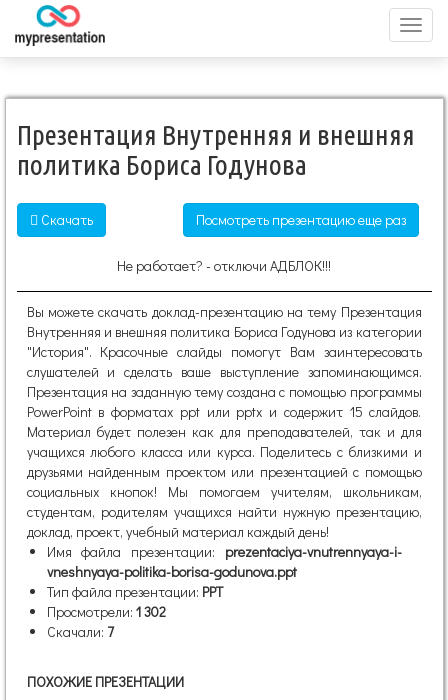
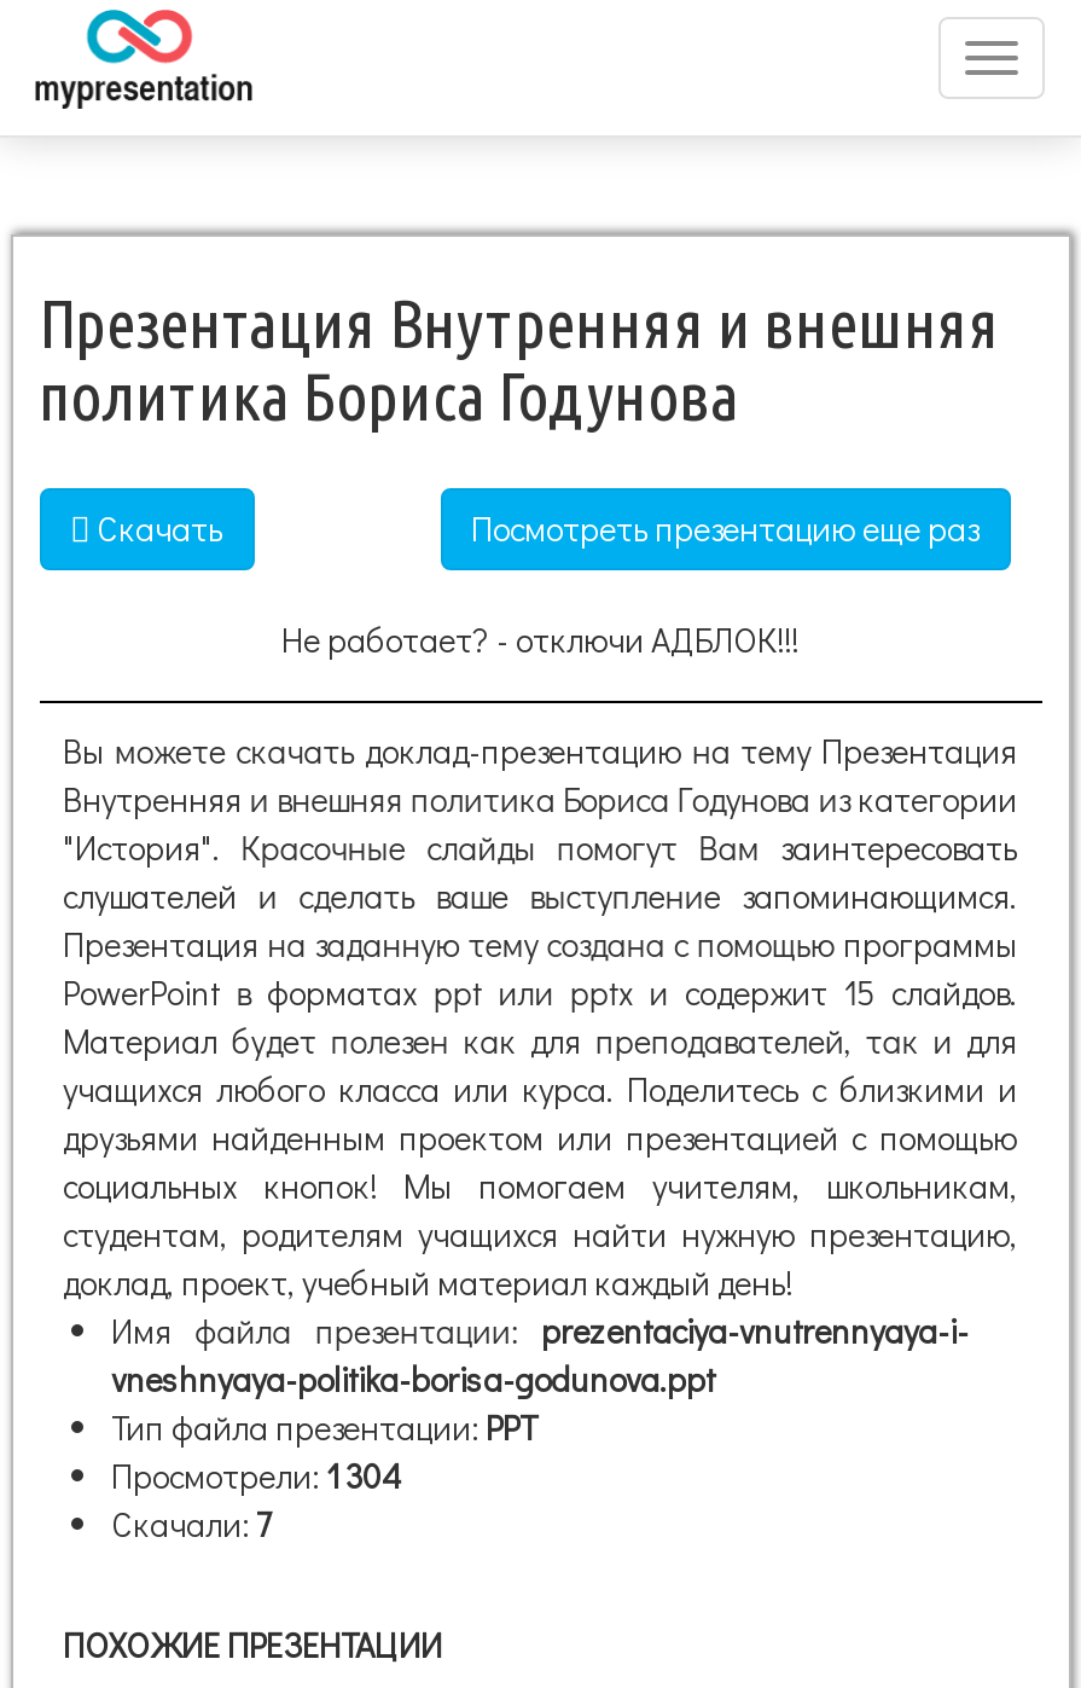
[46,602,165,621] Просмотрели: 1 302 -> [111,1452,401,1498] Просмотрели: 1 304

